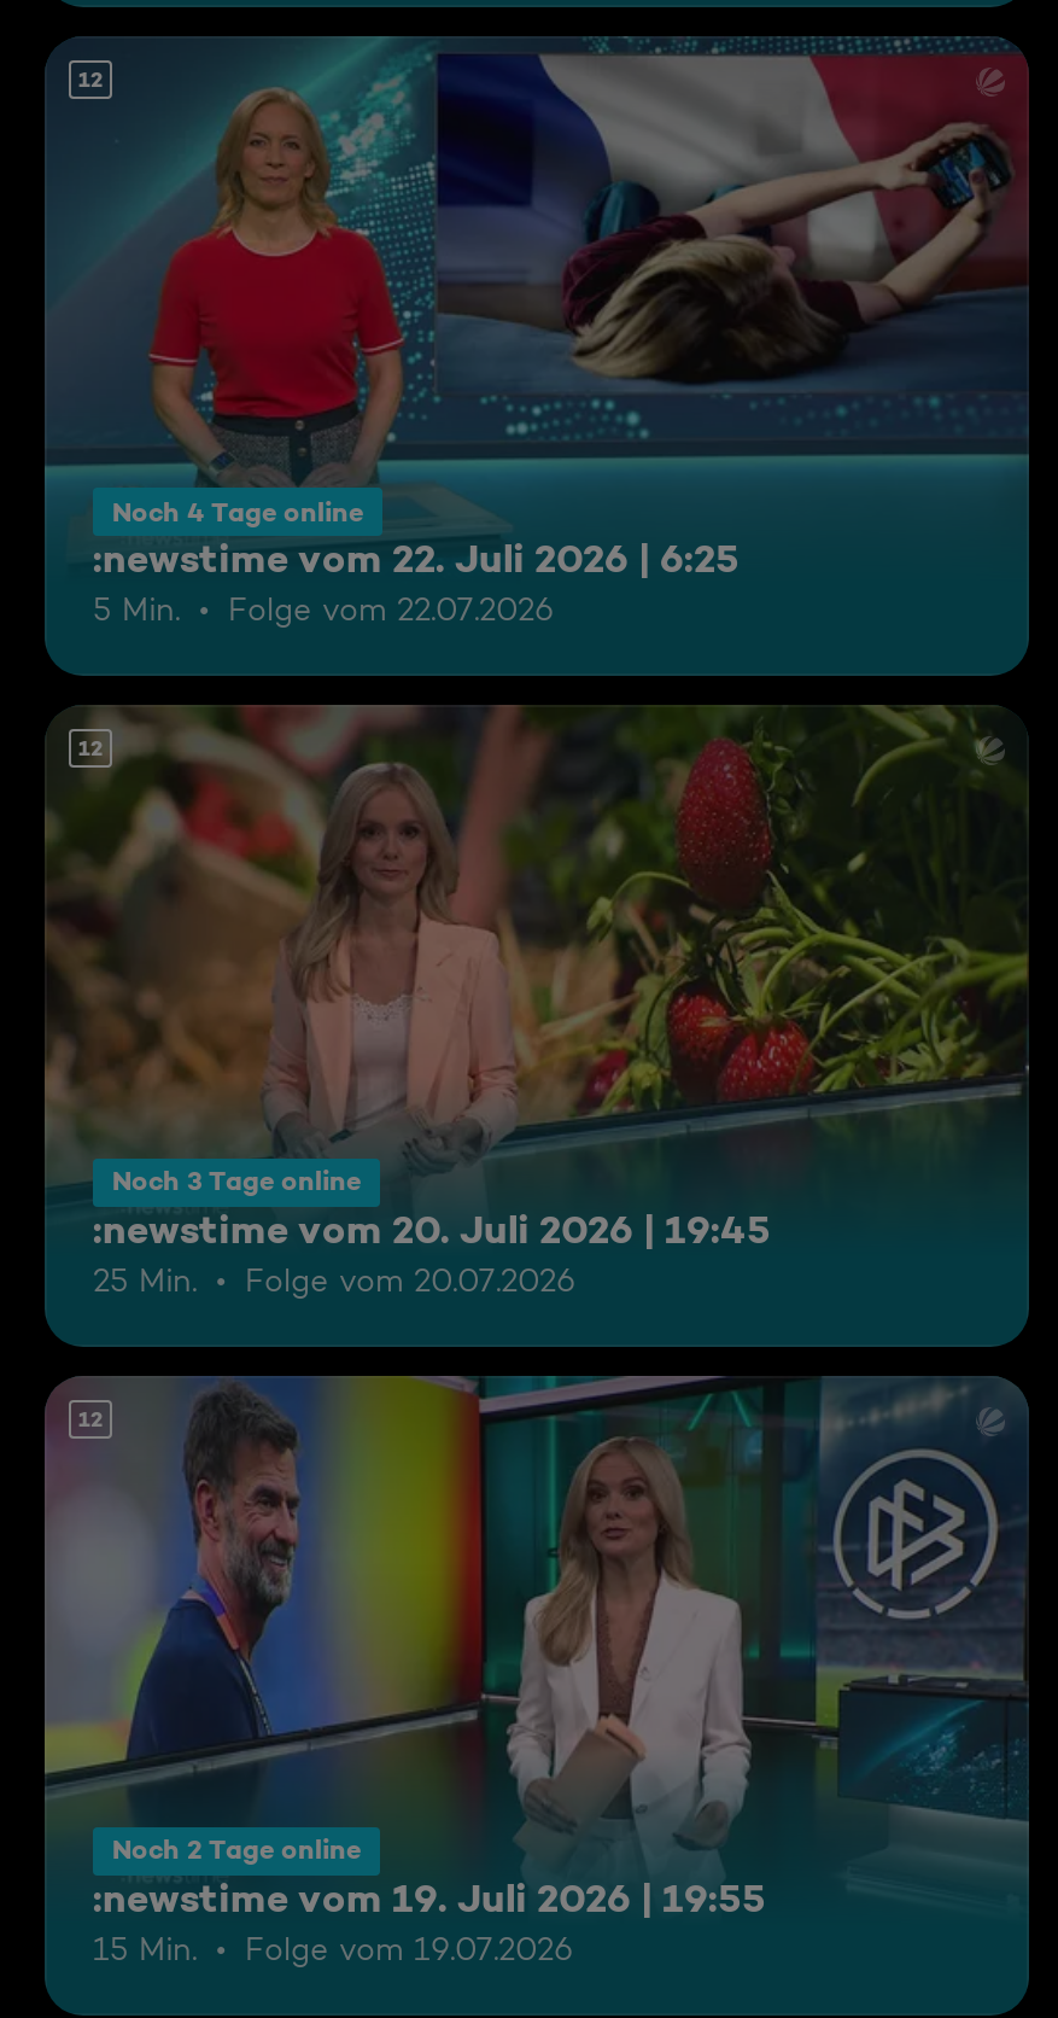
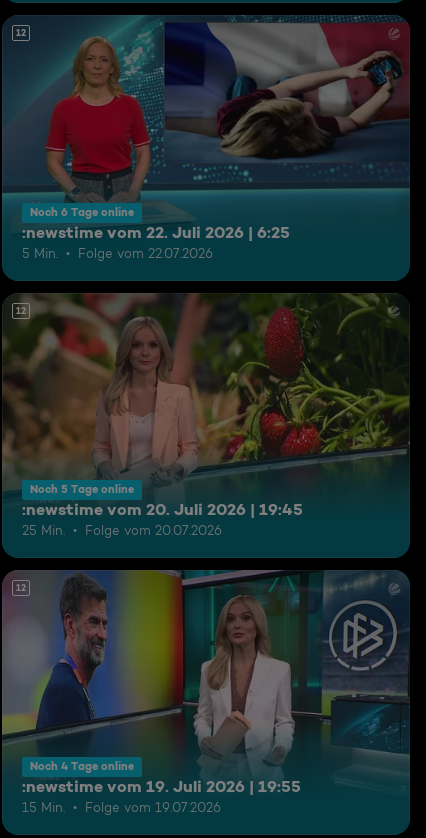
none -> [30,205,134,219] Noch 6 Tage online
moved [112,495,363,529] -> [30,759,134,773]: Noch 4 Tage online
[112,1164,361,1198] Noch 3 Tage online -> [30,482,134,496] Noch 5 Tage online
[112,1833,361,1867] Noch 2 Tage online -> none

